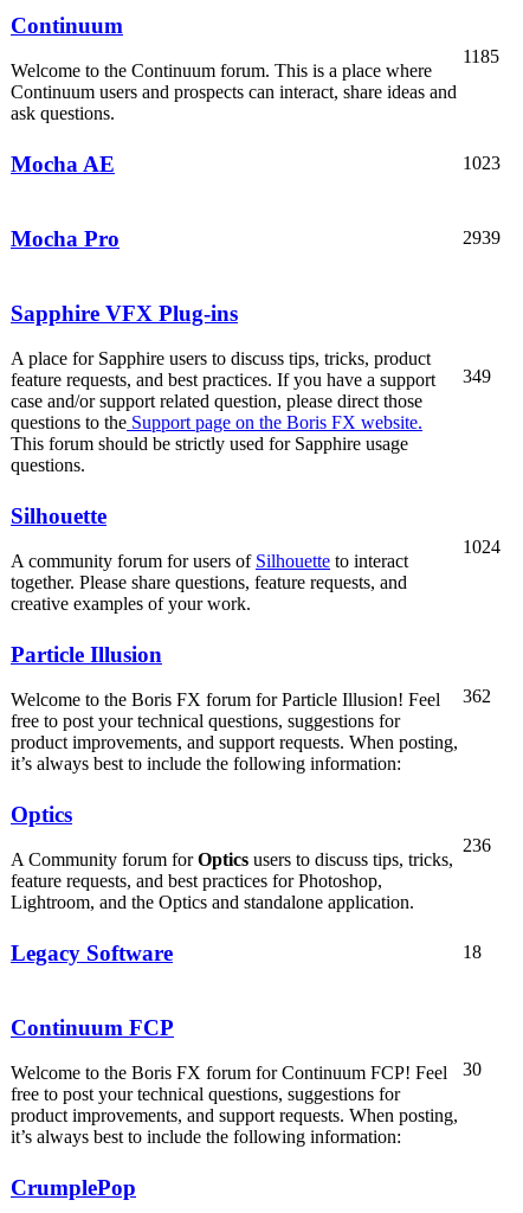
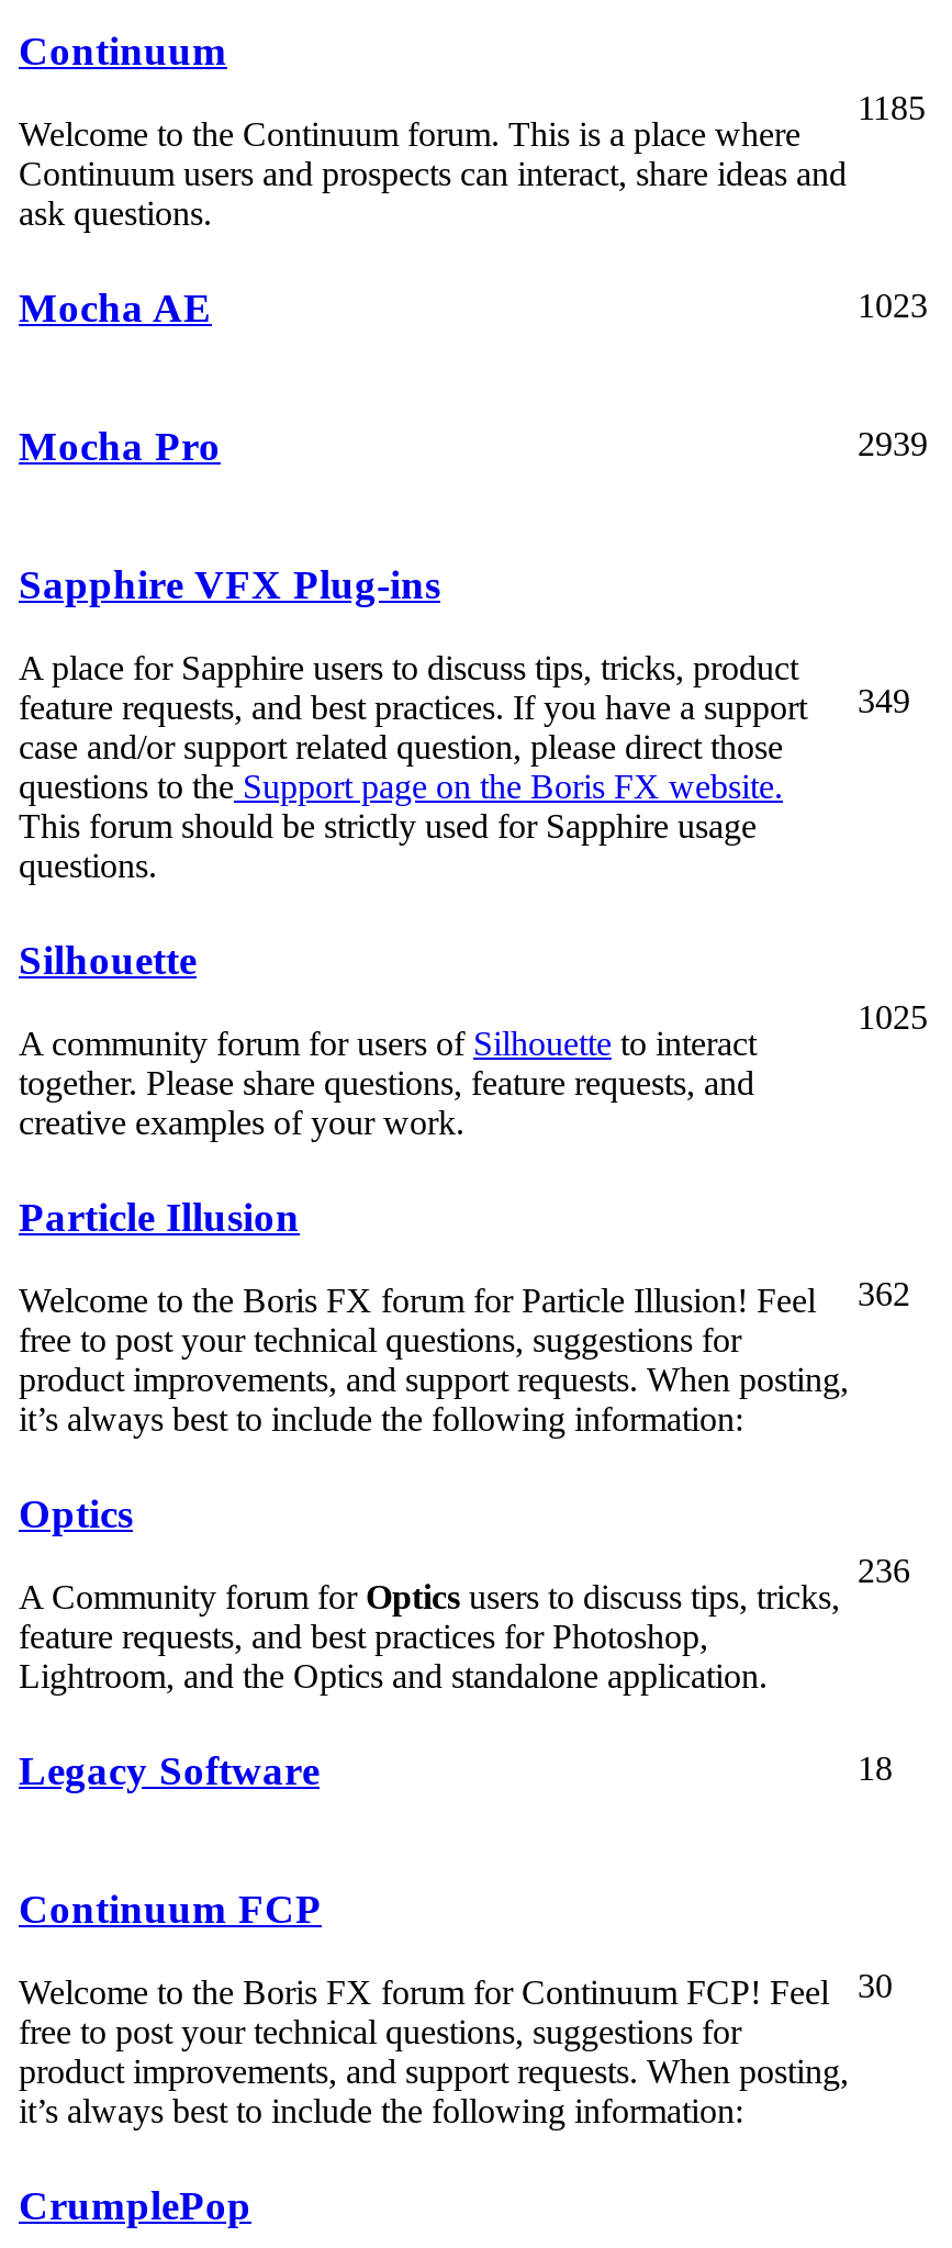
[463,537,501,557] 1024 -> [858,998,928,1036] 1025

